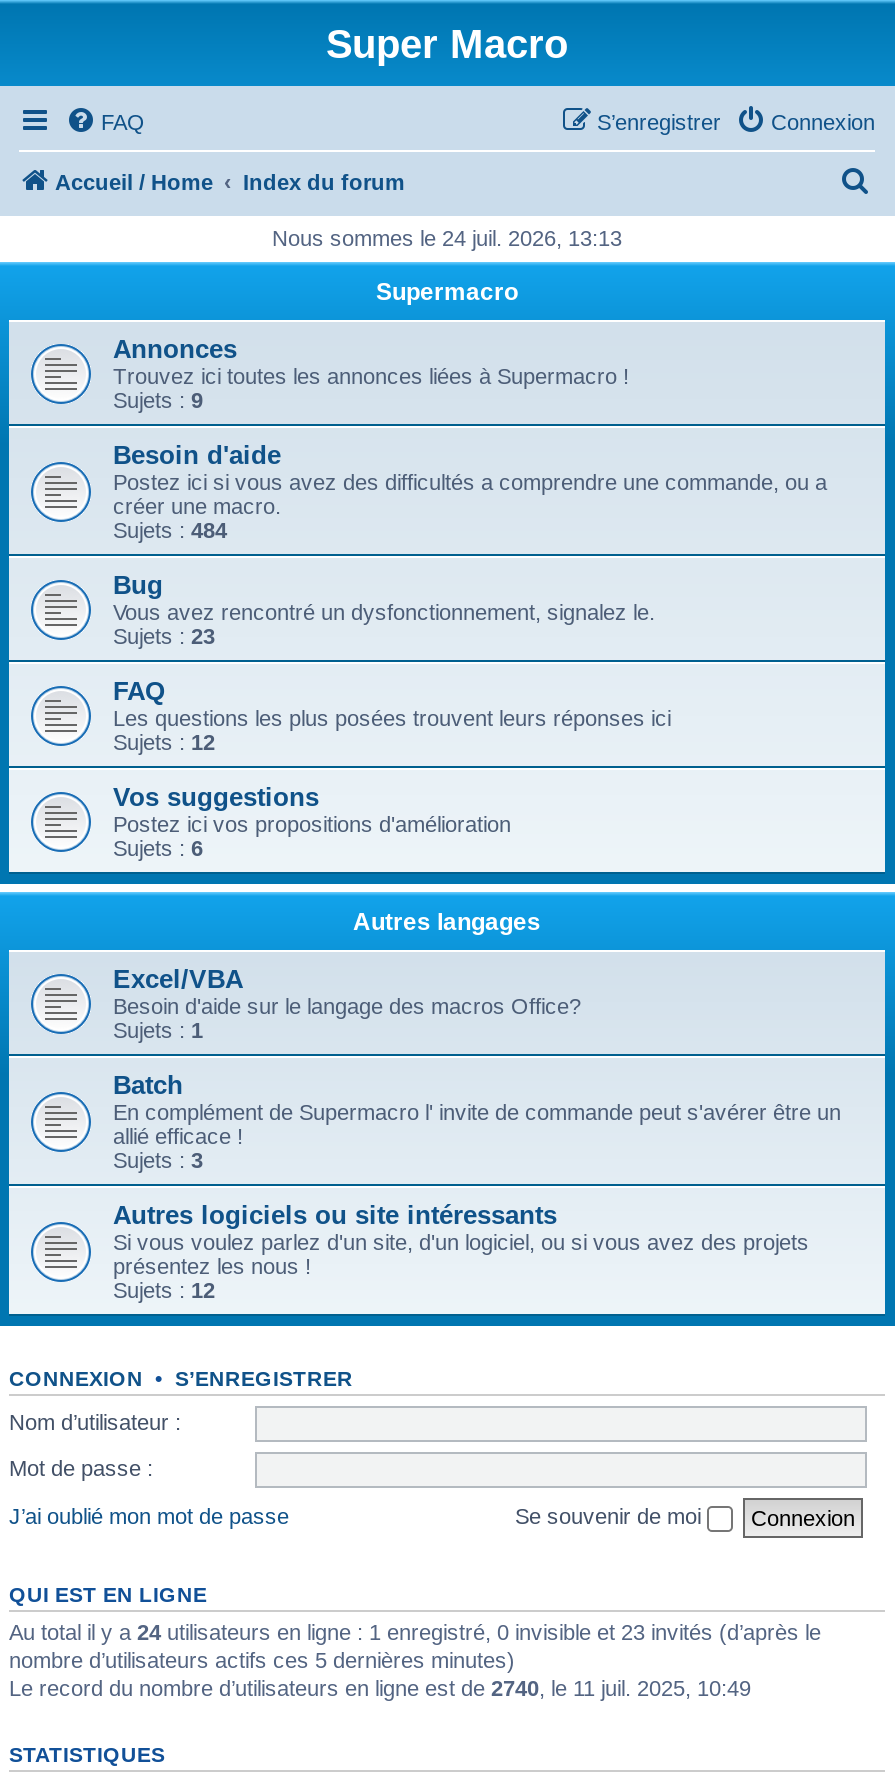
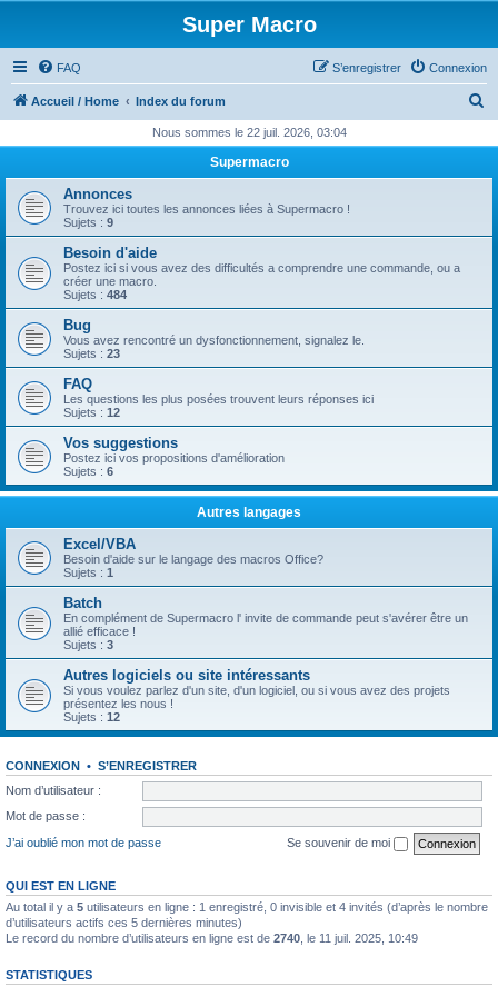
[272,226,622,250] Nous sommes le 24 juil. 2026, 13:13 -> [152,126,346,139] Nous sommes le 22 juil. 2026, 03:04
[9,1619,821,1671] Au total il y a 24 utilisateurs en ligne : 1 enregistré, 0 invisible et 23 invités (d’après le | nombre d’utilisateurs actifs ces 5 dernières minutes) -> [6,900,488,929] Au total il y a 5 utilisateurs en ligne : 1 enregistré, 0 invisible et 4 invités (d’après le nombre | d’utilisateurs actifs ces 5 dernières minutes)

